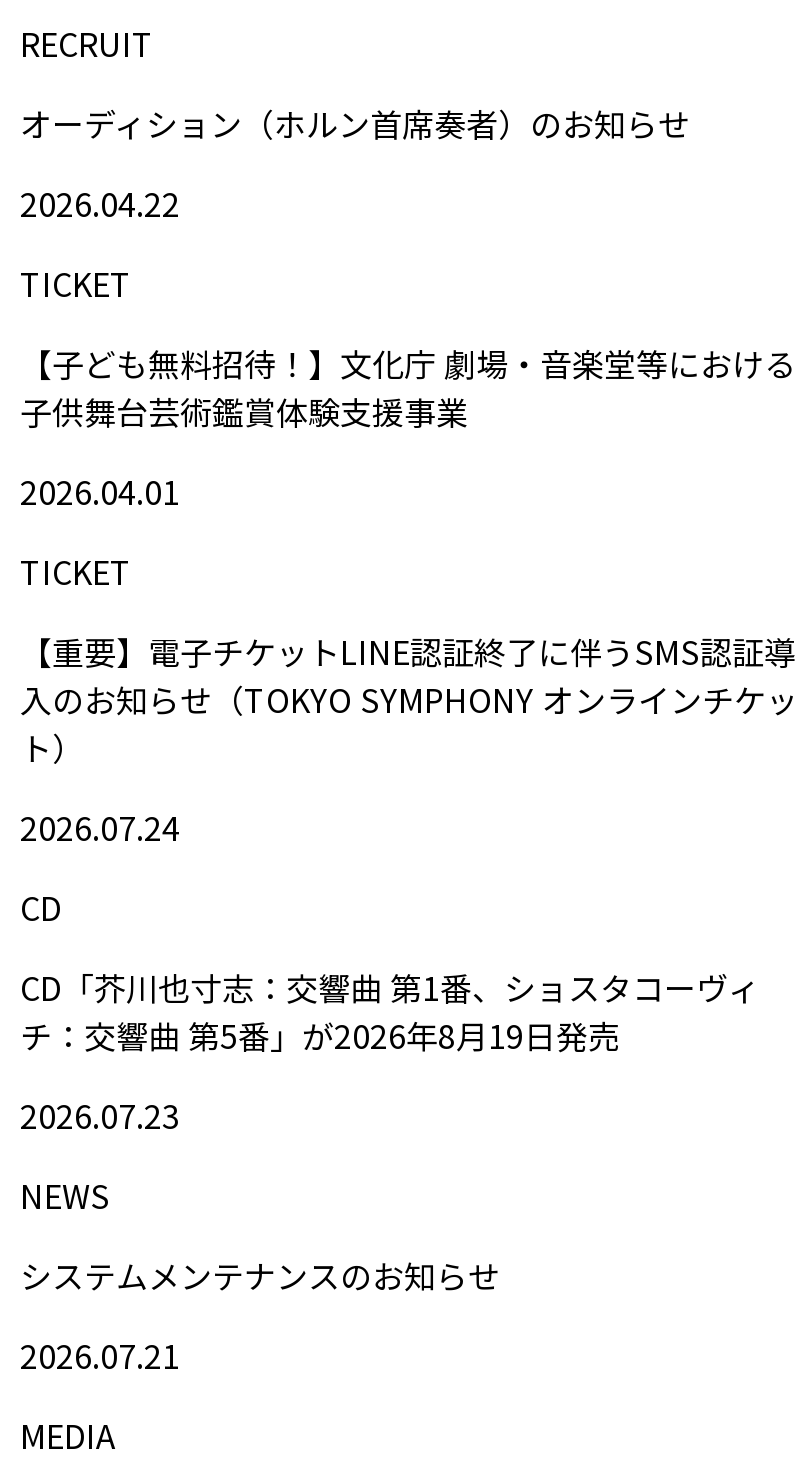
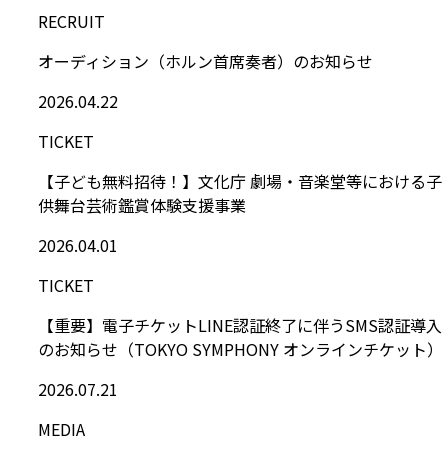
[20,627,798,1299] 【重要】電子チケットLINE認証終了に伴うSMS認証導 | 入のお知らせ（TOKYO SYMPHONY オンラインチケッ | ト） | 2026.07.24 | CD | CD「芥川也寸志：交響曲 第1番、ショスタコーヴィ | チ：交響曲 第5番」が2026年8月19日発売 | 2026.07.23 | NEWS | システムメンテナンスのお知らせ -> [38,313,443,361] 【重要】電子チケットLINE認証終了に伴うSMS認証導入 | のお知らせ（TOKYO SYMPHONY オンラインチケット）

